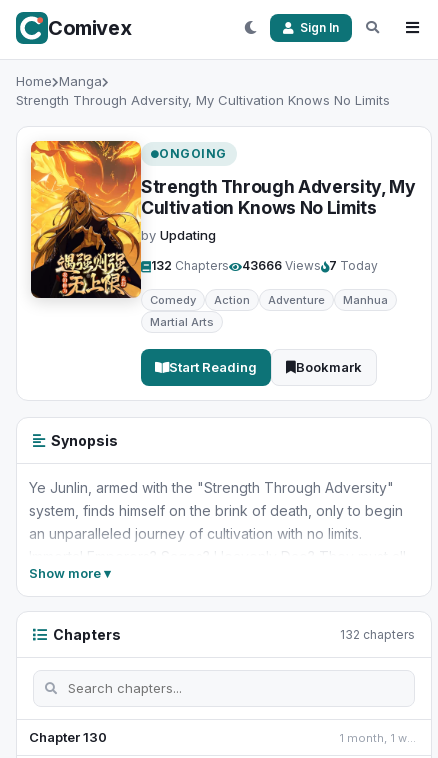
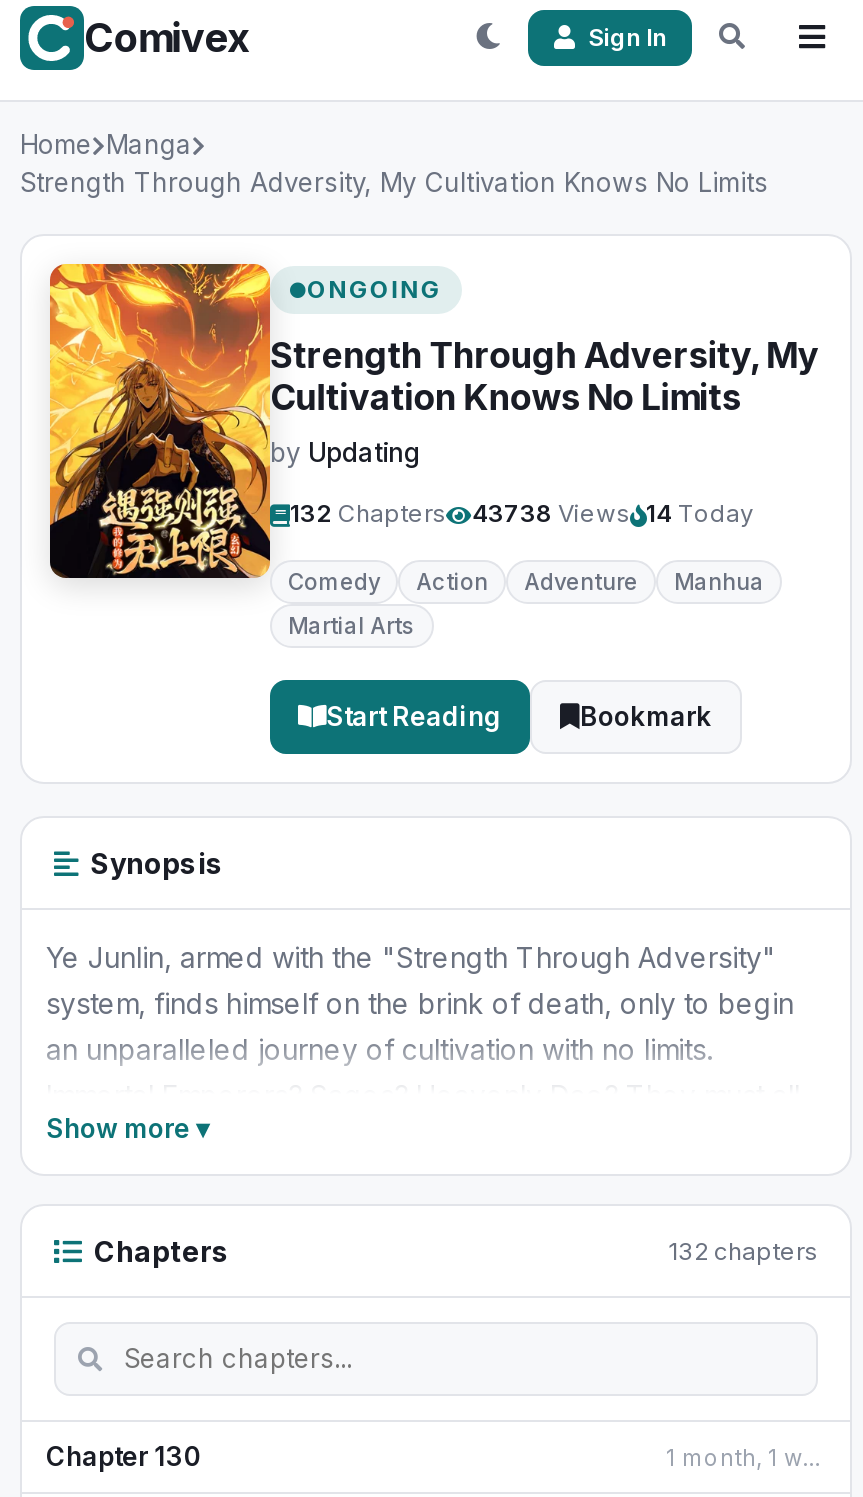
[151,258,378,273] 132 Chapters 43666 Views 7 Today -> [290,498,754,528] 132 Chapters 43738 Views 14 Today

